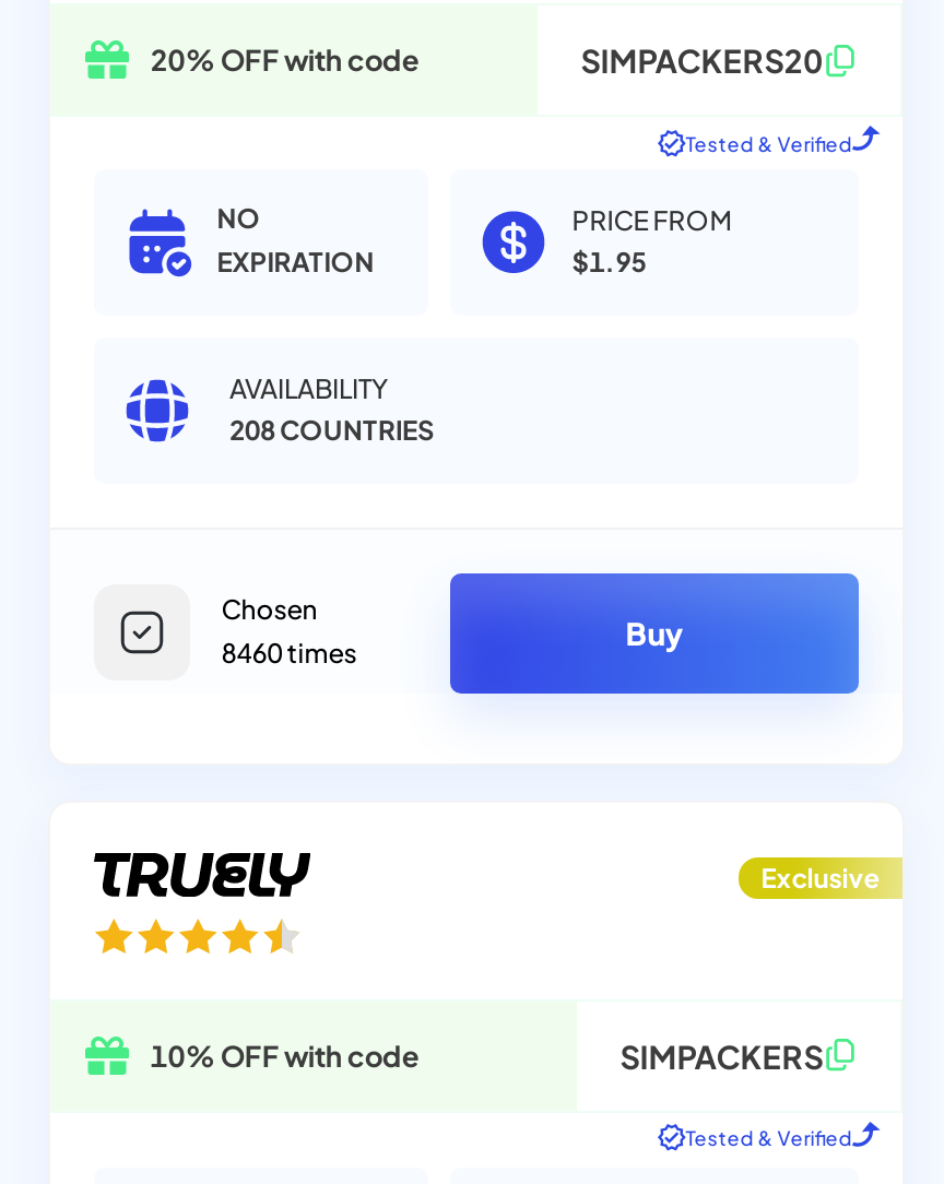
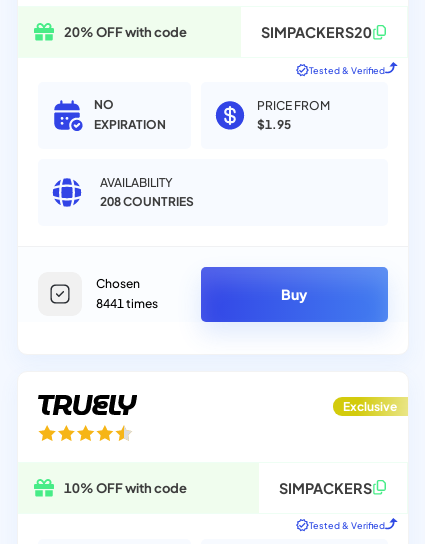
[221,637,357,670] 8460 times -> [96,296,158,311] 8441 times

